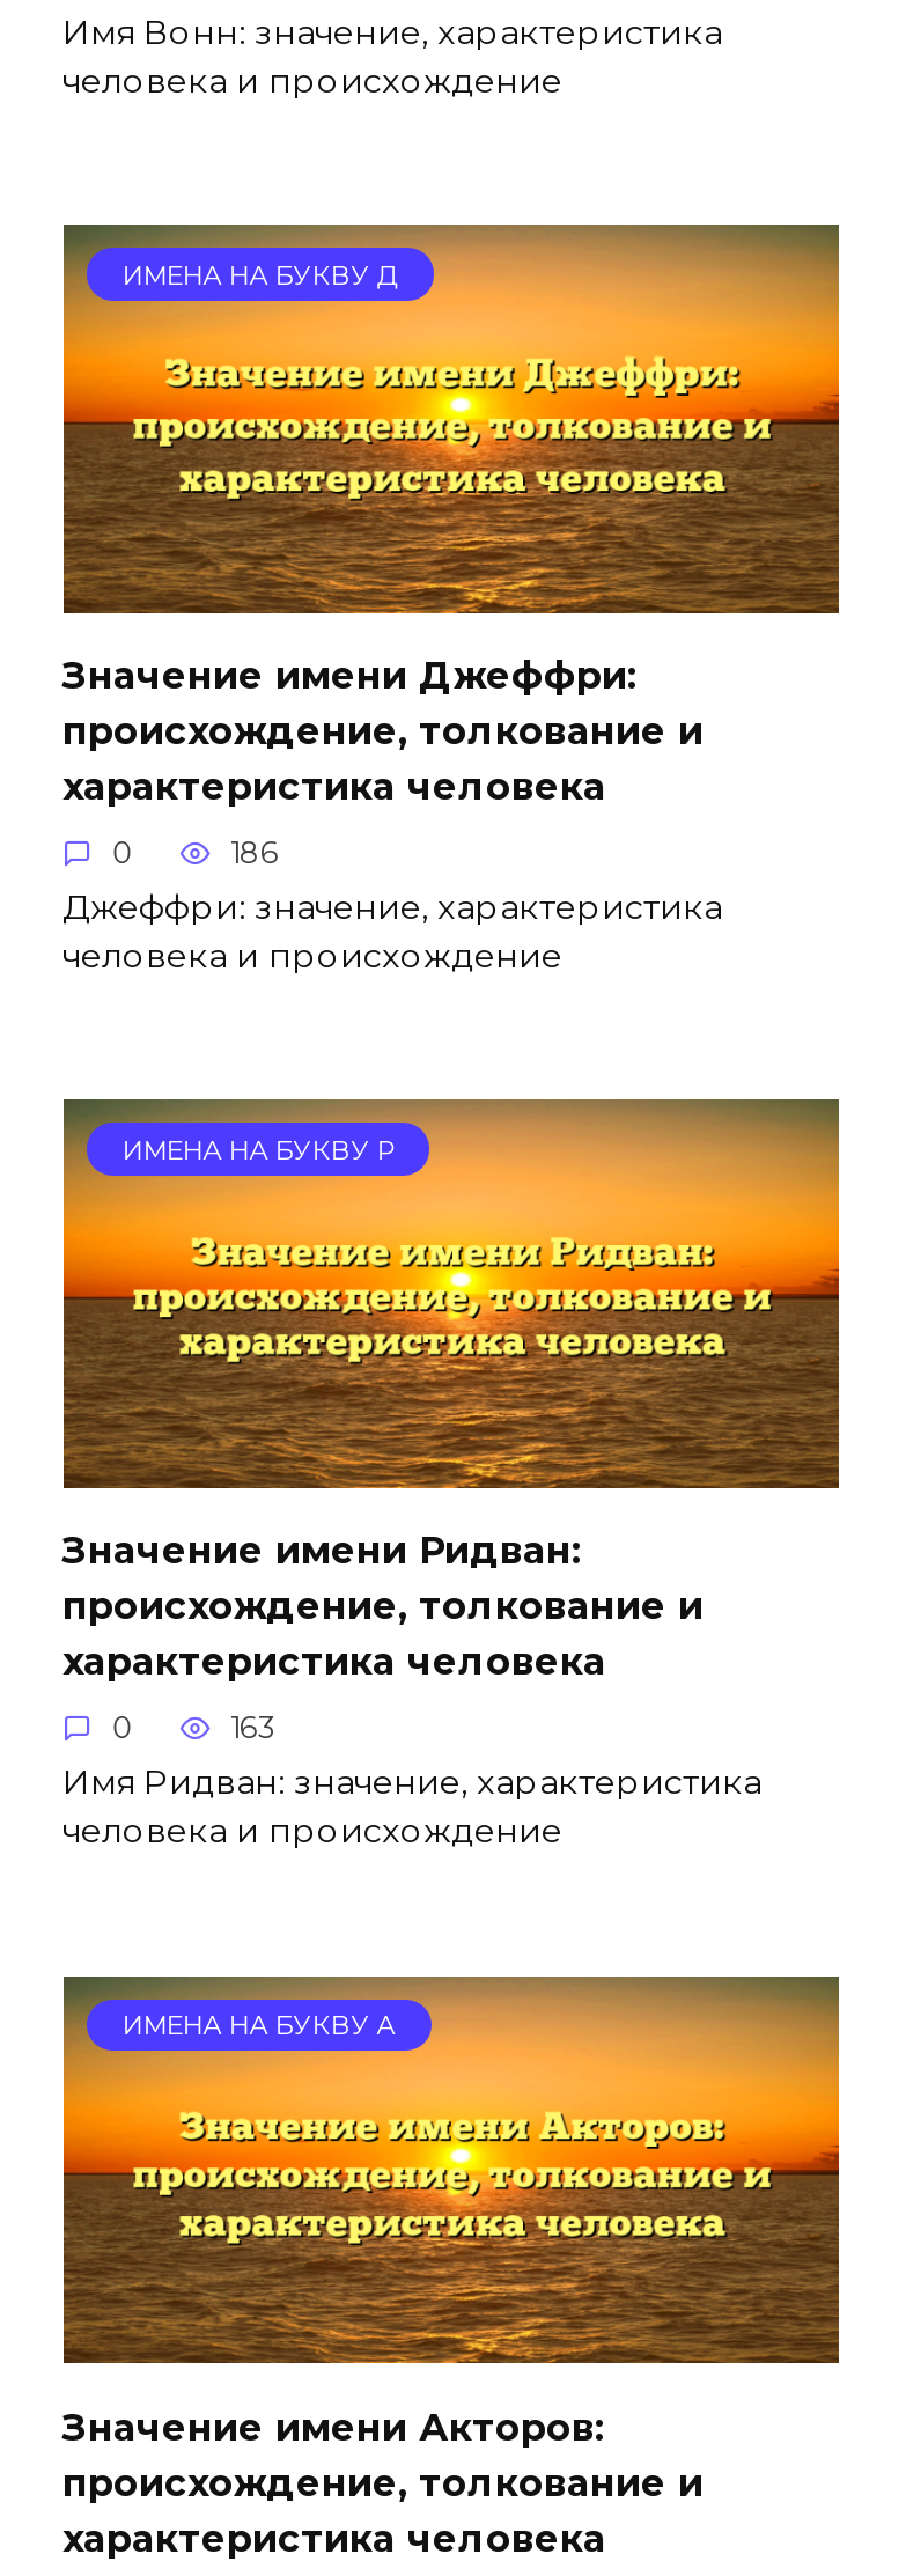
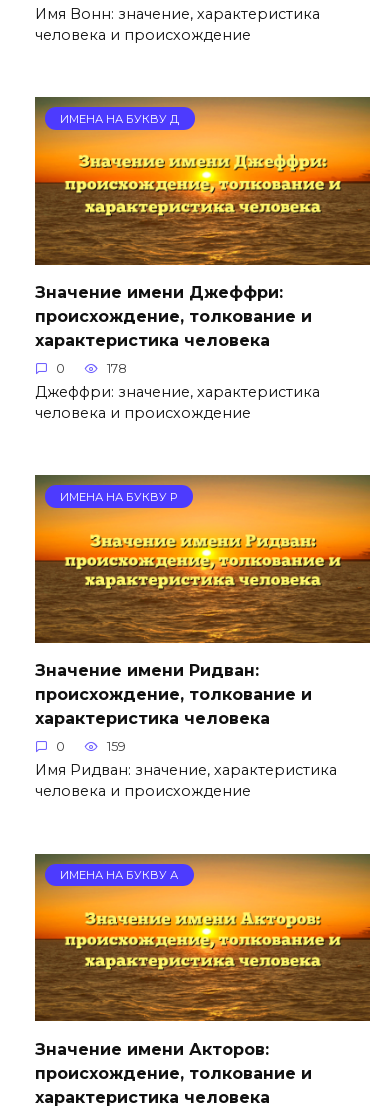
[230,836,279,870] 186 -> [107,361,127,376] 178
[230,1711,277,1746] 163 -> [107,739,126,754] 159

